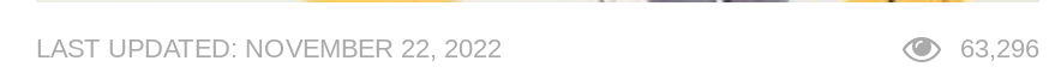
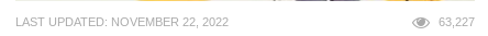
[953,34,1039,63] 63,296 -> [435,16,475,29] 63,227

